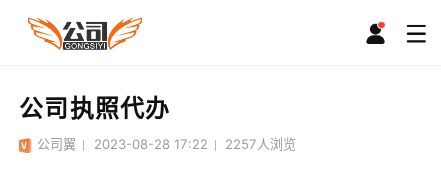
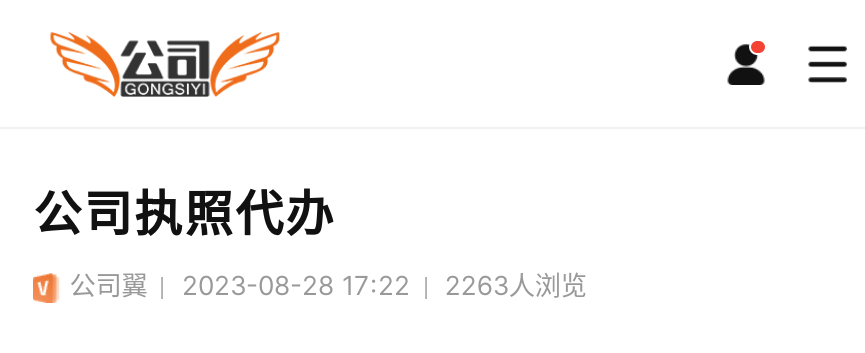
[37,136,296,152] 公司翼 2023-08-28 17:22 2257人浏览 -> [69,270,587,302] 公司翼 2023-08-28 17:22 2263人浏览

